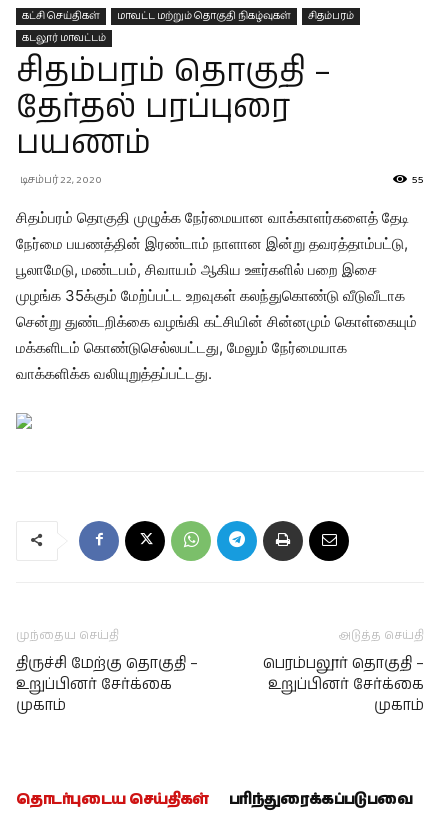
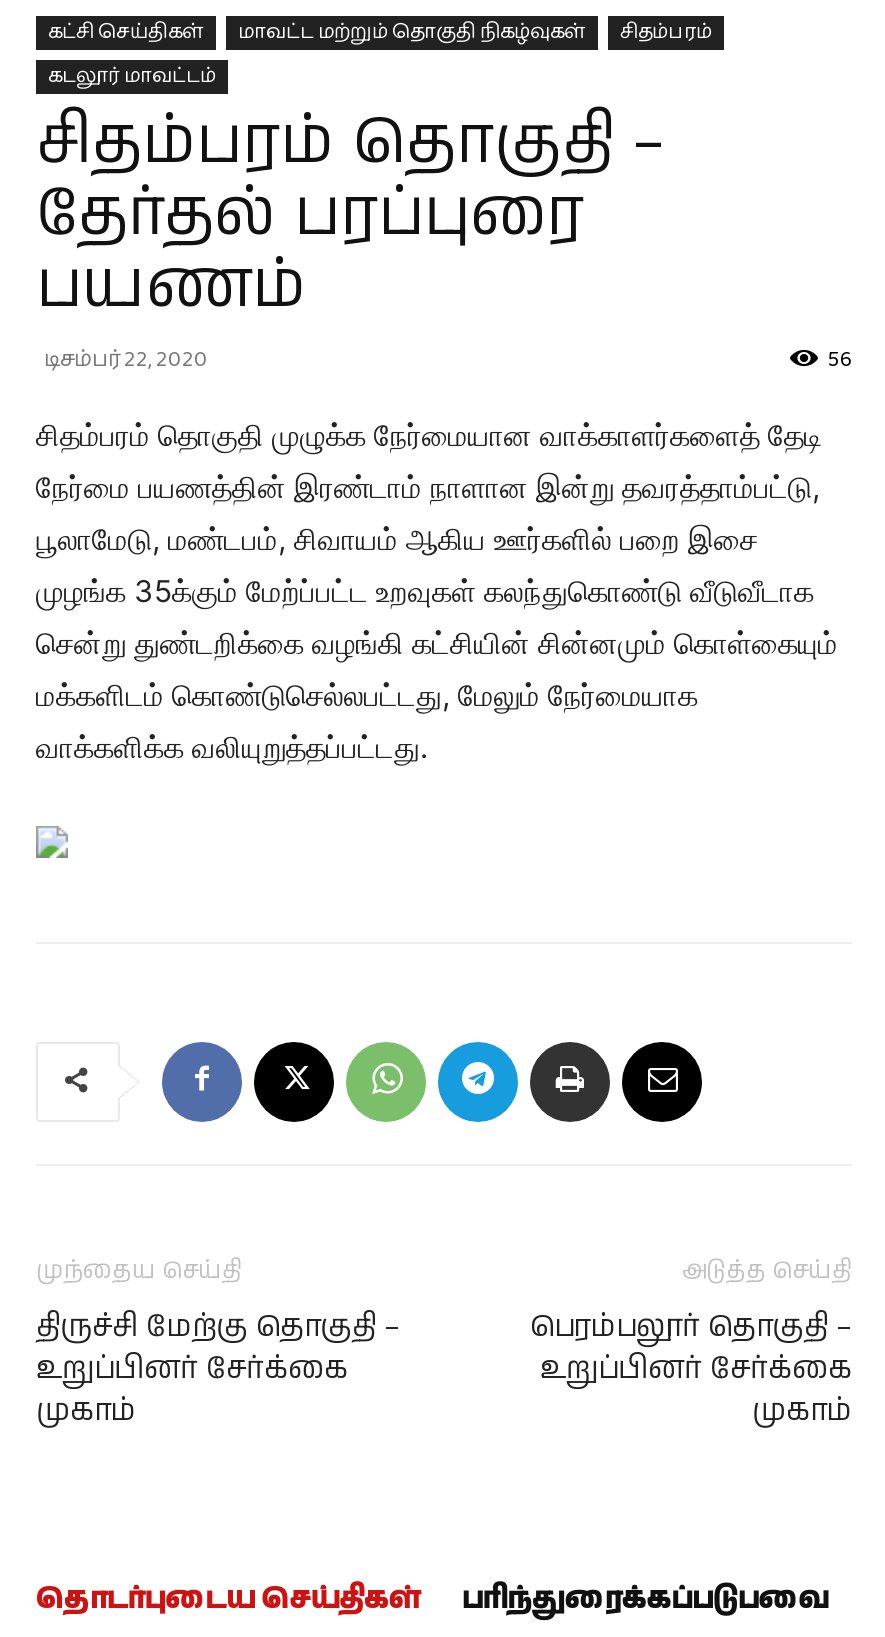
[412,171,424,188] 55 -> [828,342,852,376] 56

